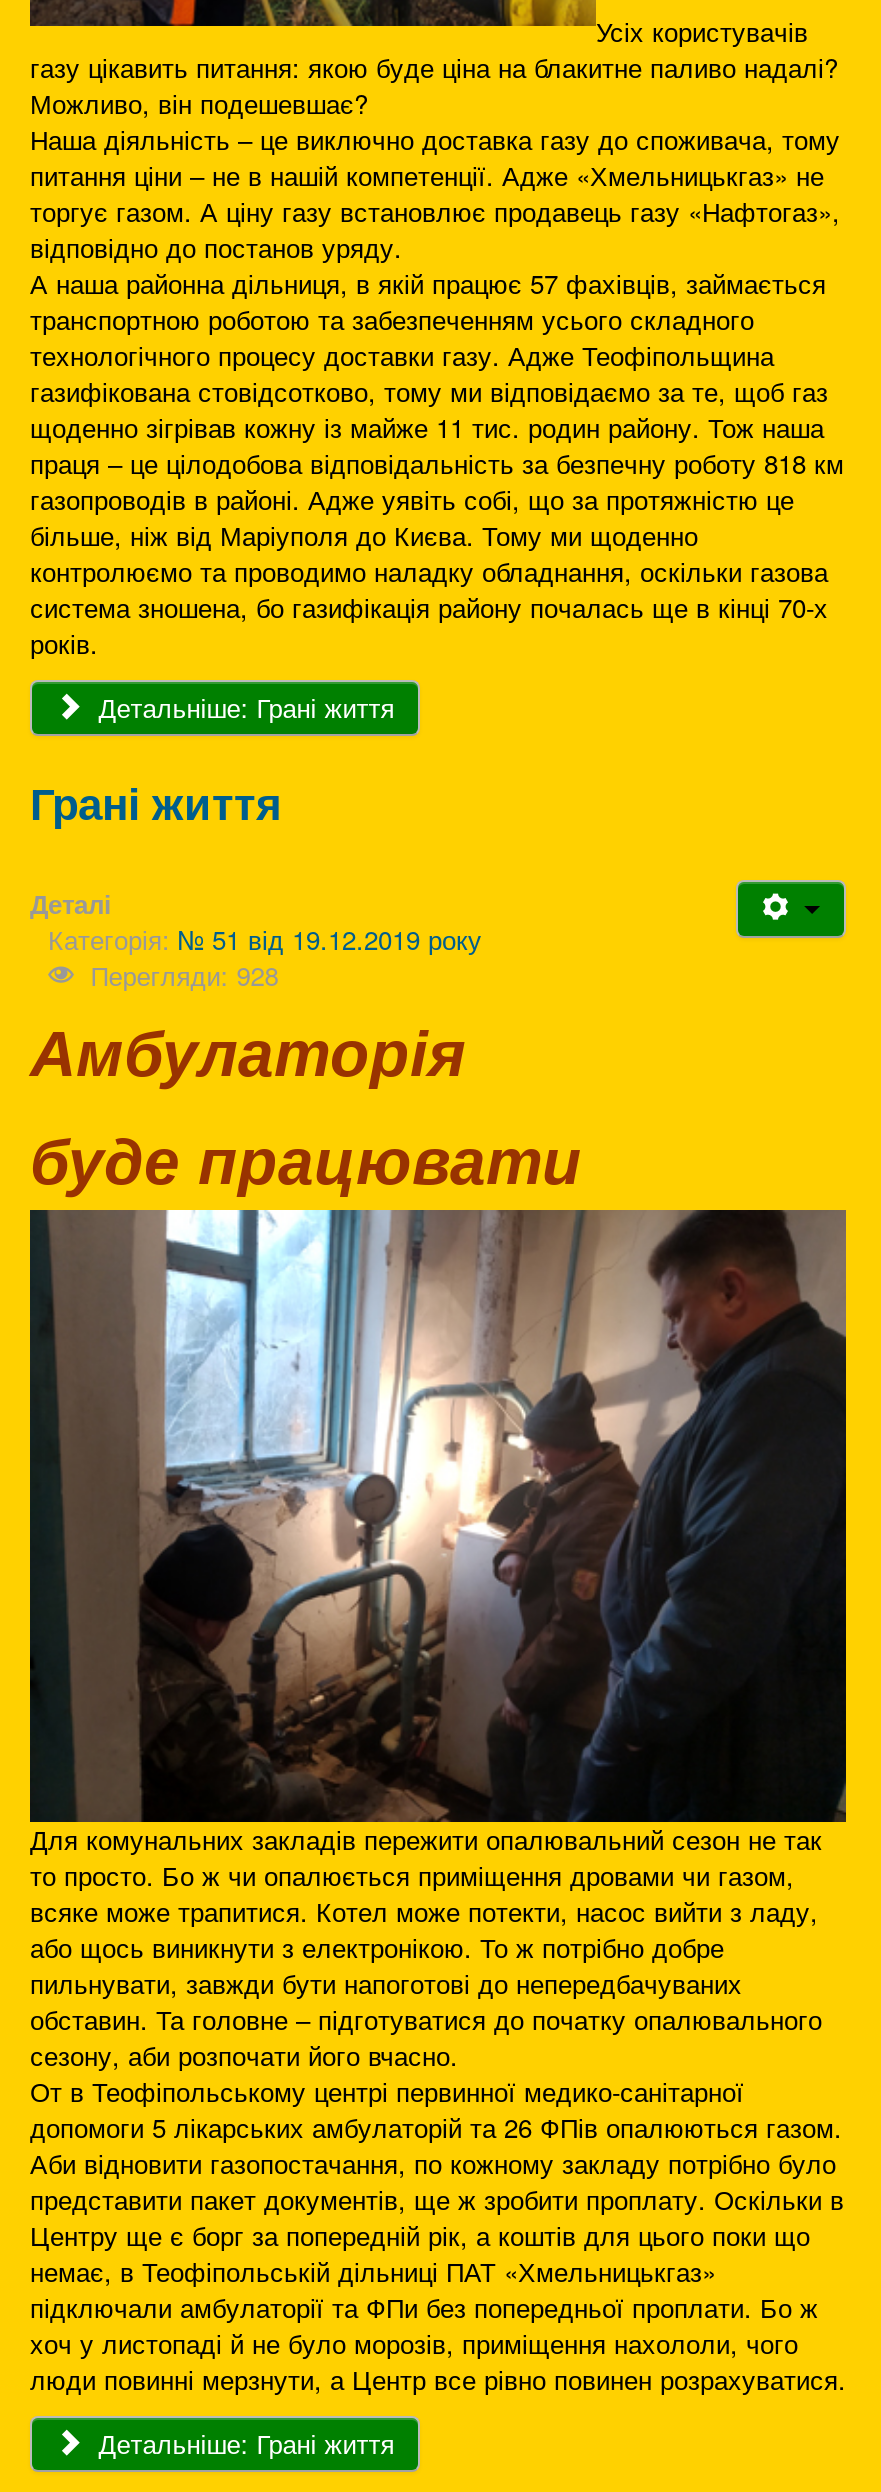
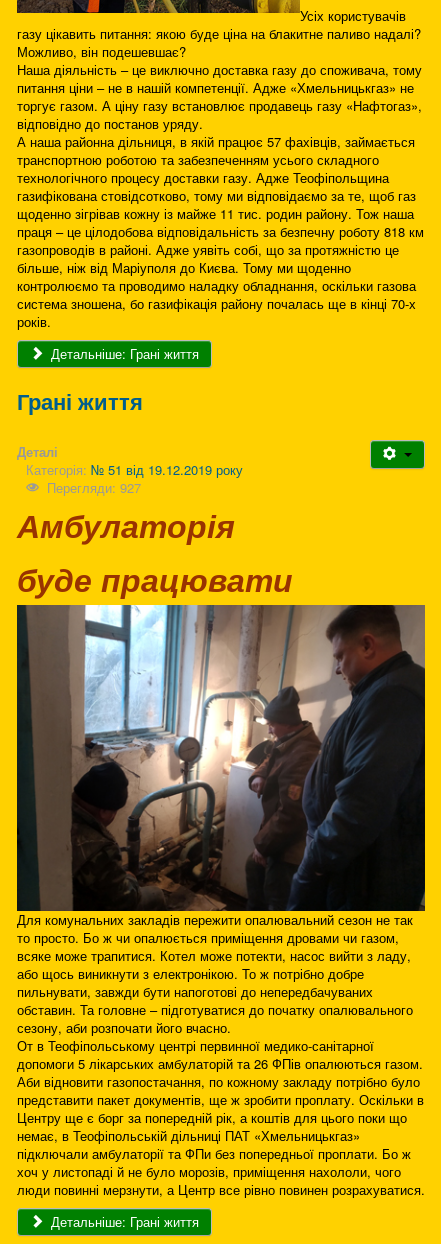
[90,956,278,994] Перегляди: 928 -> [47,478,141,497] Перегляди: 927

